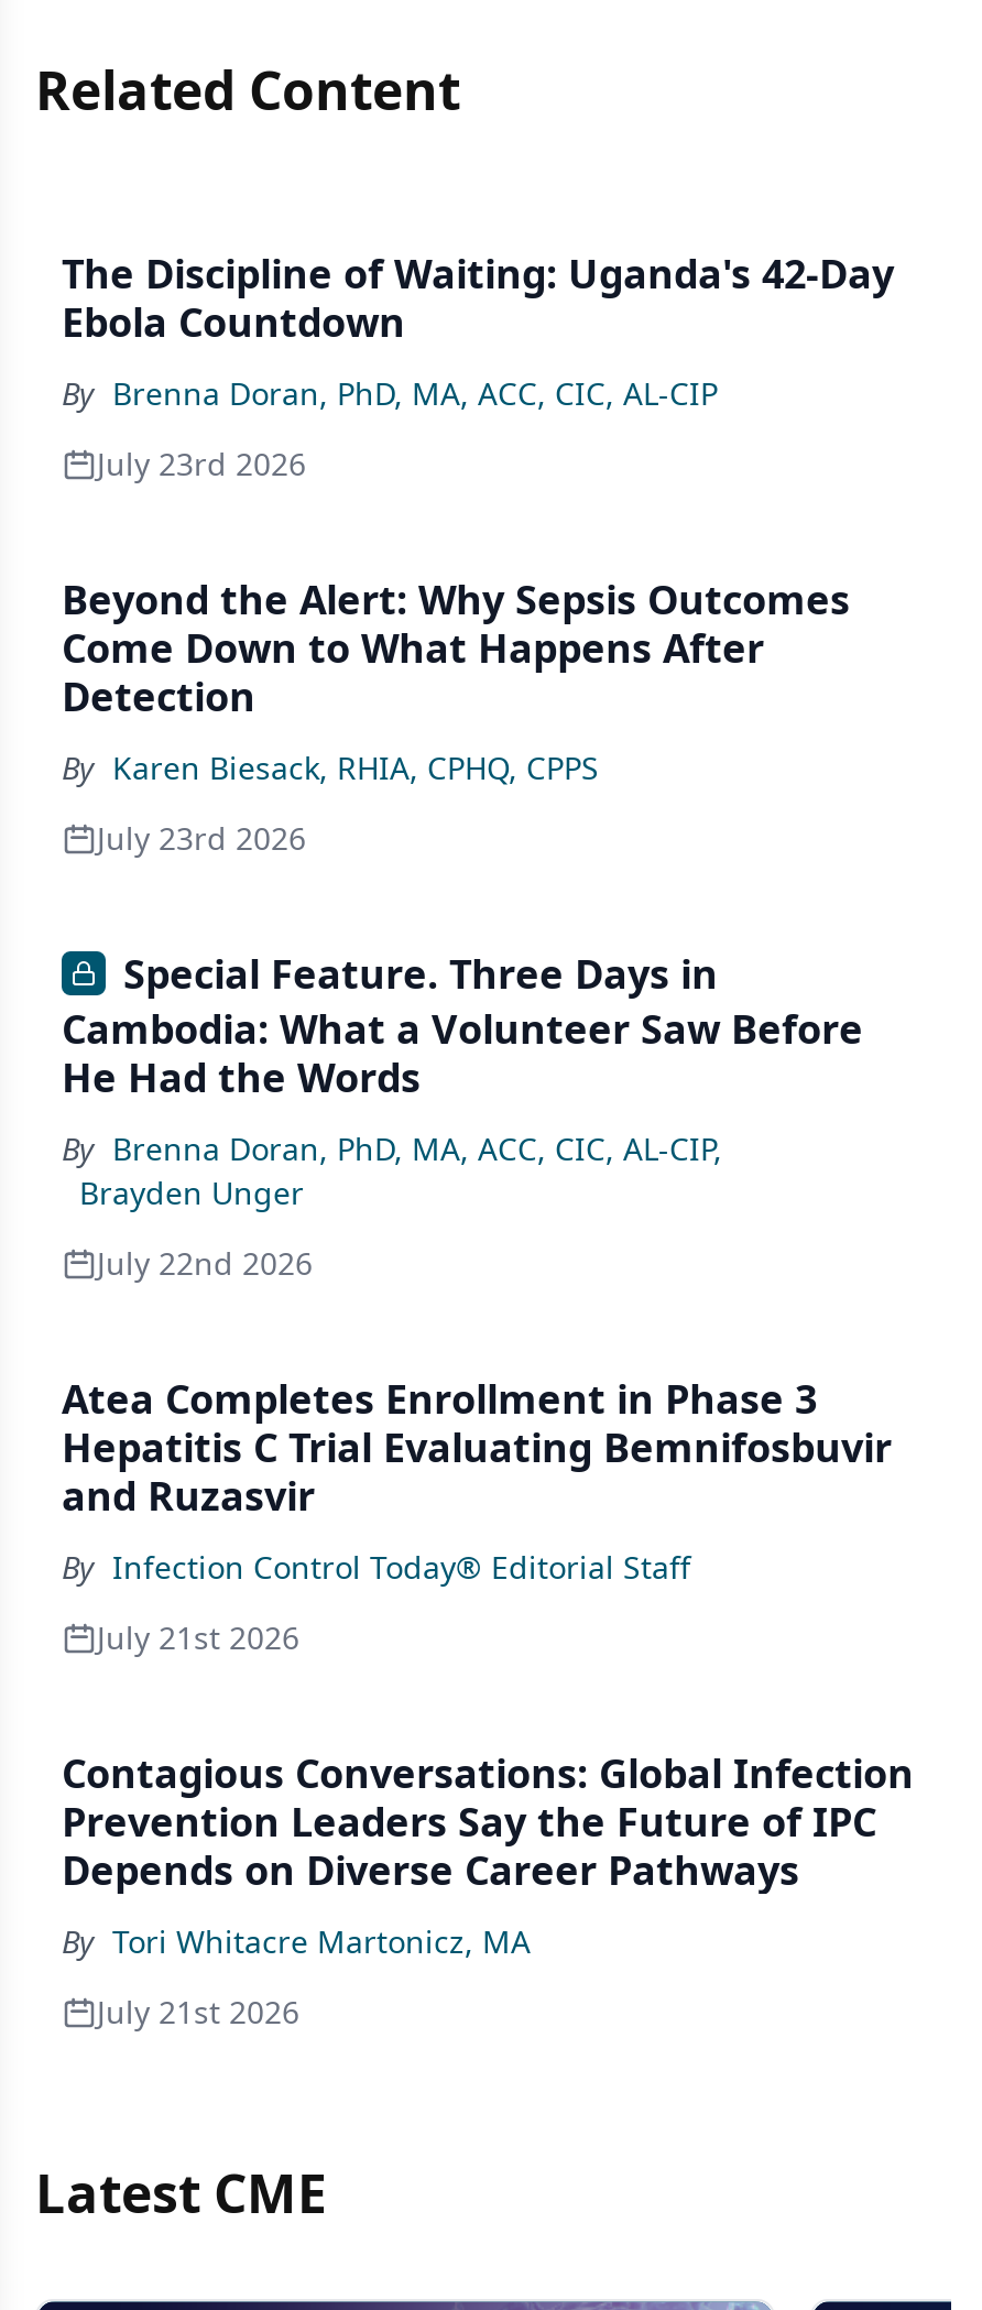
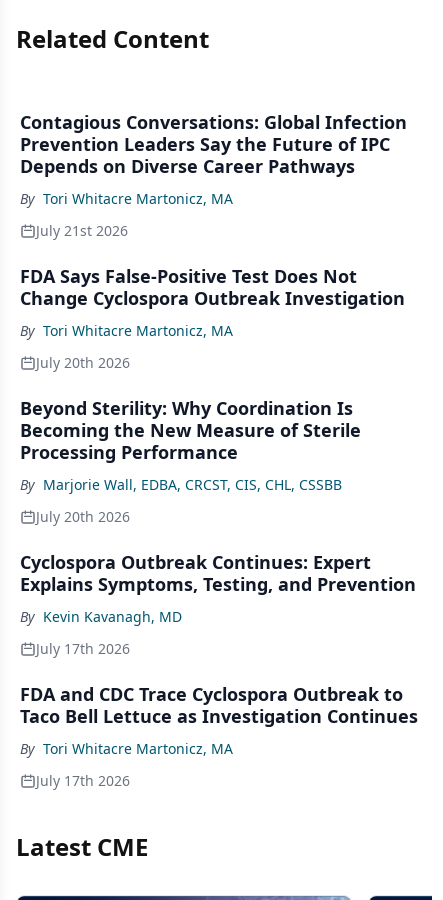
[62,247,894,1659] The Discipline of Waiting: Uganda's 42-Day | Ebola Countdown | By Brenna Doran, PhD, MA, ACC, CIC, AL-CIP | July 23rd 2026 | Beyond the Alert: Why Sepsis Outcomes | Come Down to What Happens After | Detection | By Karen Biesack, RHIA, CPHQ, CPPS | July 23rd 2026 | Special Feature. Three Days in | Cambodia: What a Volunteer Saw Before | He Had the Words | By Brenna Doran, PhD, MA, ACC, CIC, AL-CIP, | Brayden Unger | July 22nd 2026 | Atea Completes Enrollment in Phase 3 | Hepatitis C Trial Evaluating Bemnifosbuvir | and Ruzasvir | By Infection Control Today® Editorial Staff | July 21st 2026 -> none
moved [62,1747,914,2033] -> [20,110,407,240]: Contagious Conversations: Global Infection | Prevention Leaders Say the Future of IPC | Depends on Diverse Career Pathways | By Tori Whitacre Martonicz, MA | July 21st 2026
none -> [20,264,418,790] FDA Says False-Positive Test Does Not | Change Cyclospora Outbreak Investigation | By Tori Whitacre Martonicz, MA | July 20th 2026 | Beyond Sterility: Why Coordination Is | Becoming the New Measure of Sterile | Processing Performance | By Marjorie Wall, EDBA, CRCST, CIS, CHL, CSSBB | July 20th 2026 | Cyclospora Outbreak Continues: Expert | Explains Symptoms, Testing, and Prevention | By Kevin Kavanagh, MD | July 17th 2026 | FDA and CDC Trace Cyclospora Outbreak to | Taco Bell Lettuce as Investigation Continues | By Tori Whitacre Martonicz, MA | July 17th 2026

